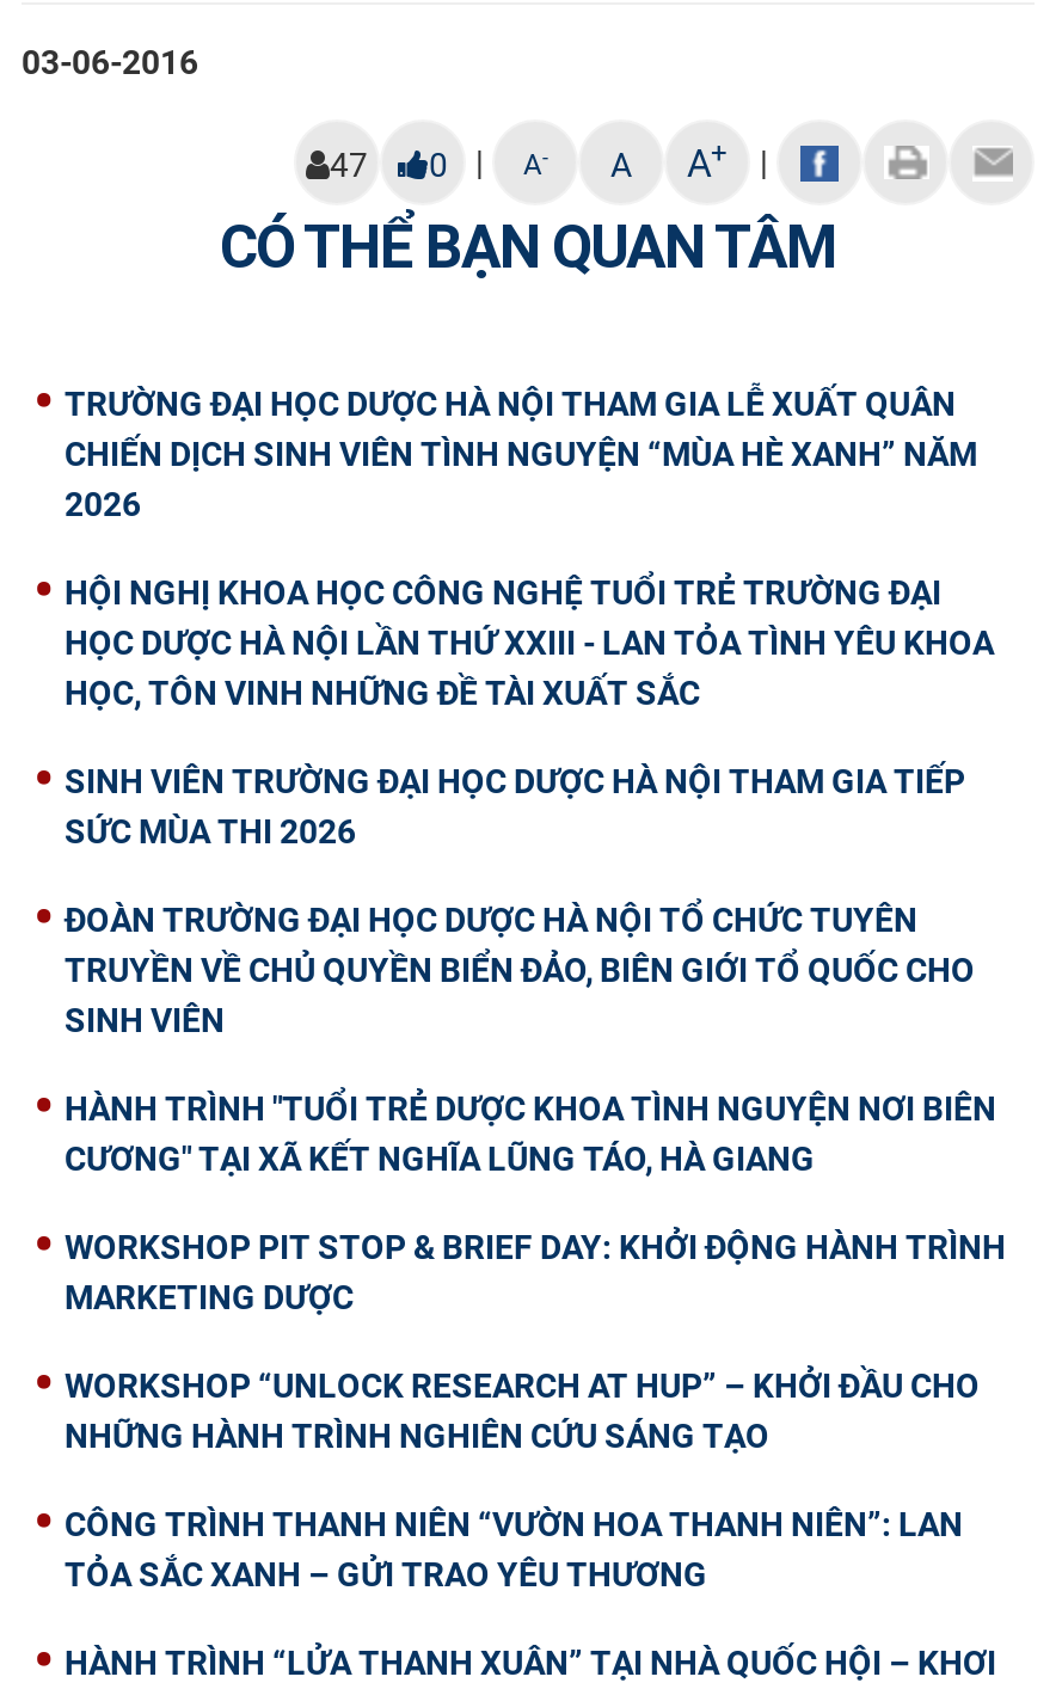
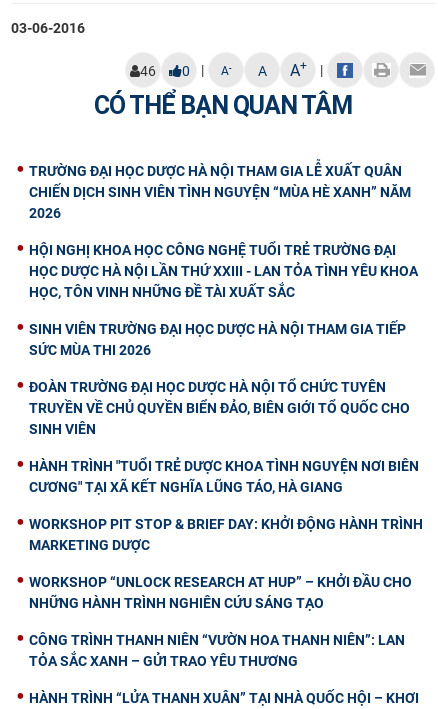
[330,146,368,184] 47 -> [140,63,156,79] 46

